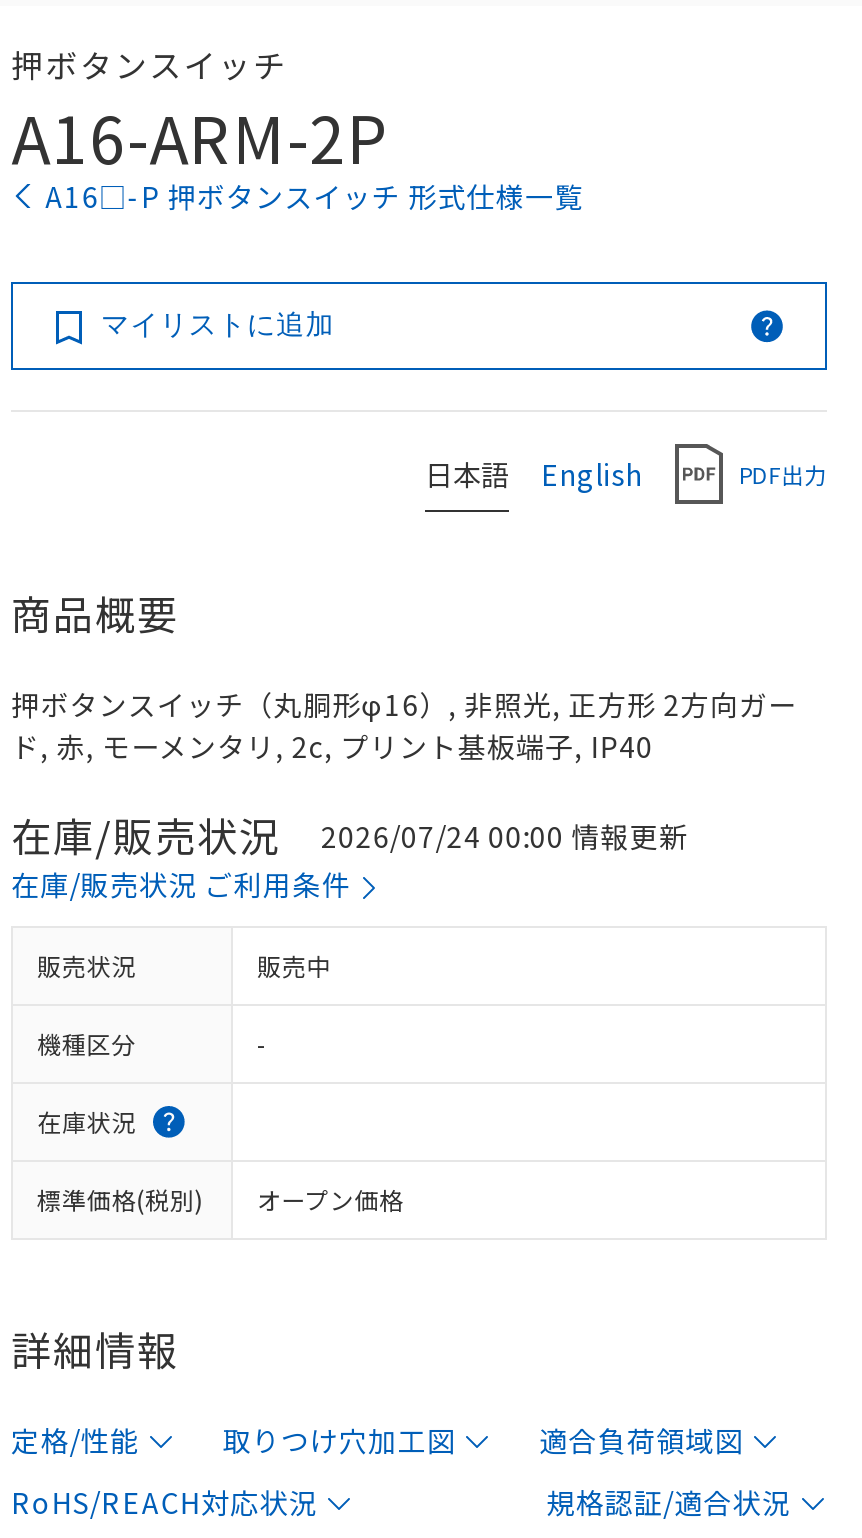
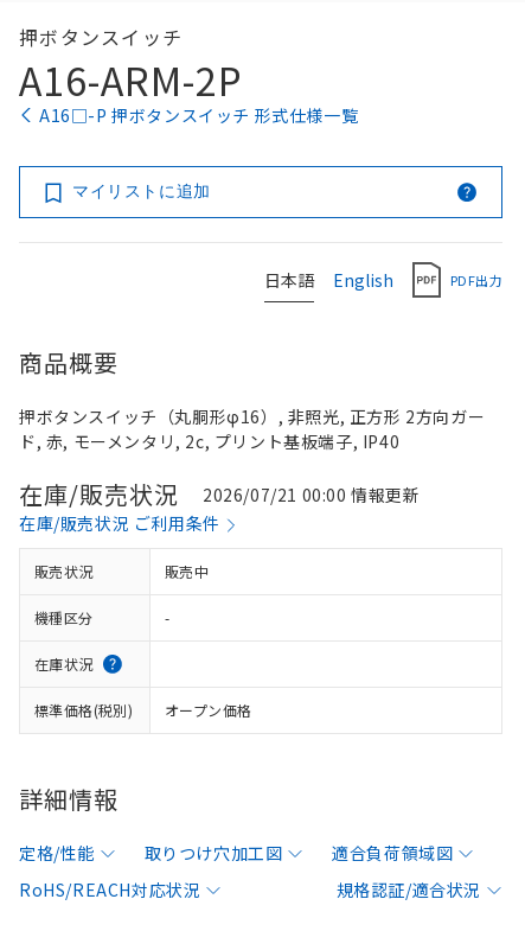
[11,806,688,864] 在庫/販売状況 2026/07/24 00:00 情報更新 -> [19,477,420,511] 在庫/販売状況 2026/07/21 00:00 情報更新

